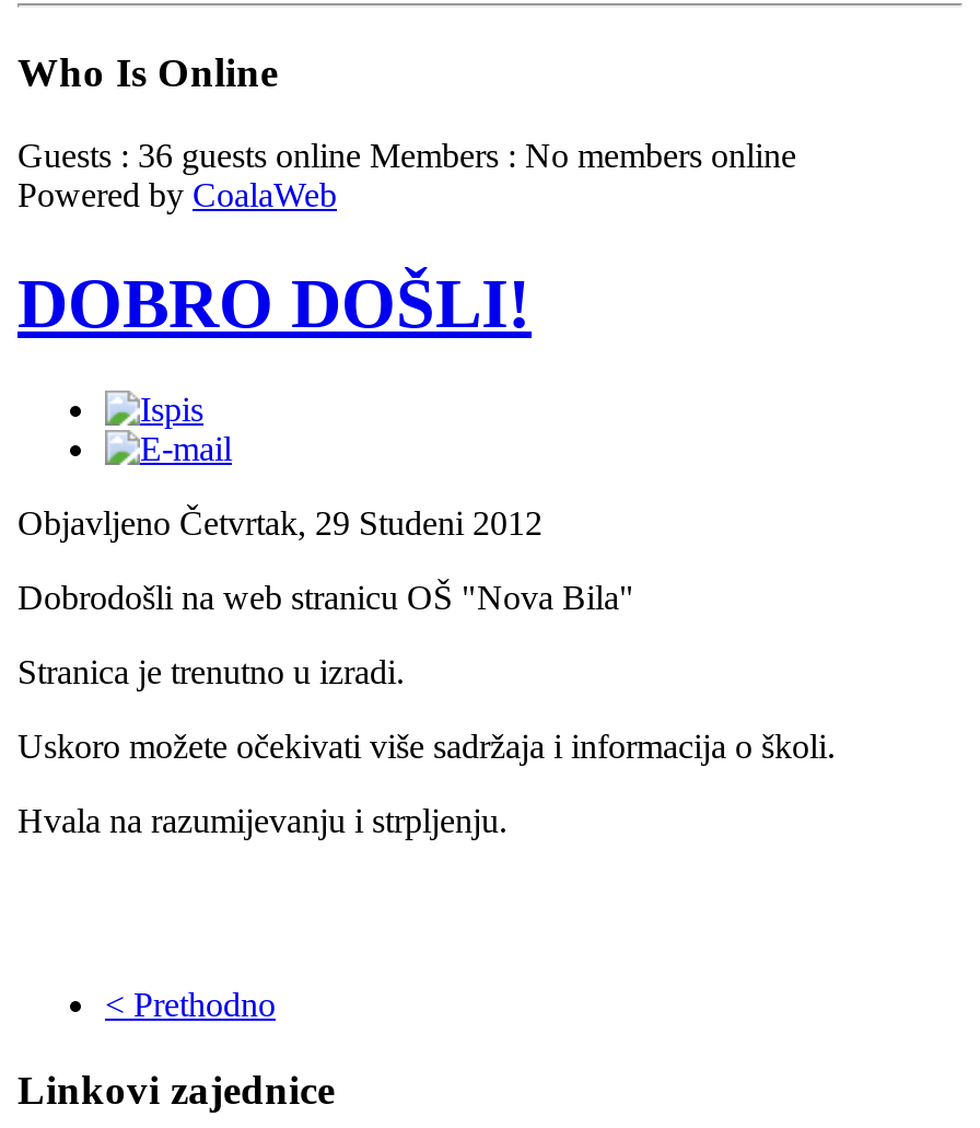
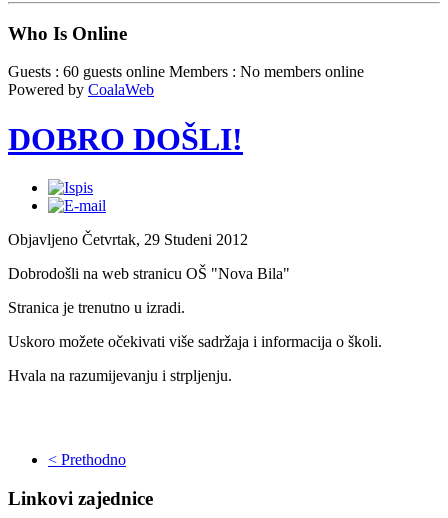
[17,137,796,175] Guests : 36 guests online Members : No members online -> [8,63,364,80] Guests : 60 guests online Members : No members online

